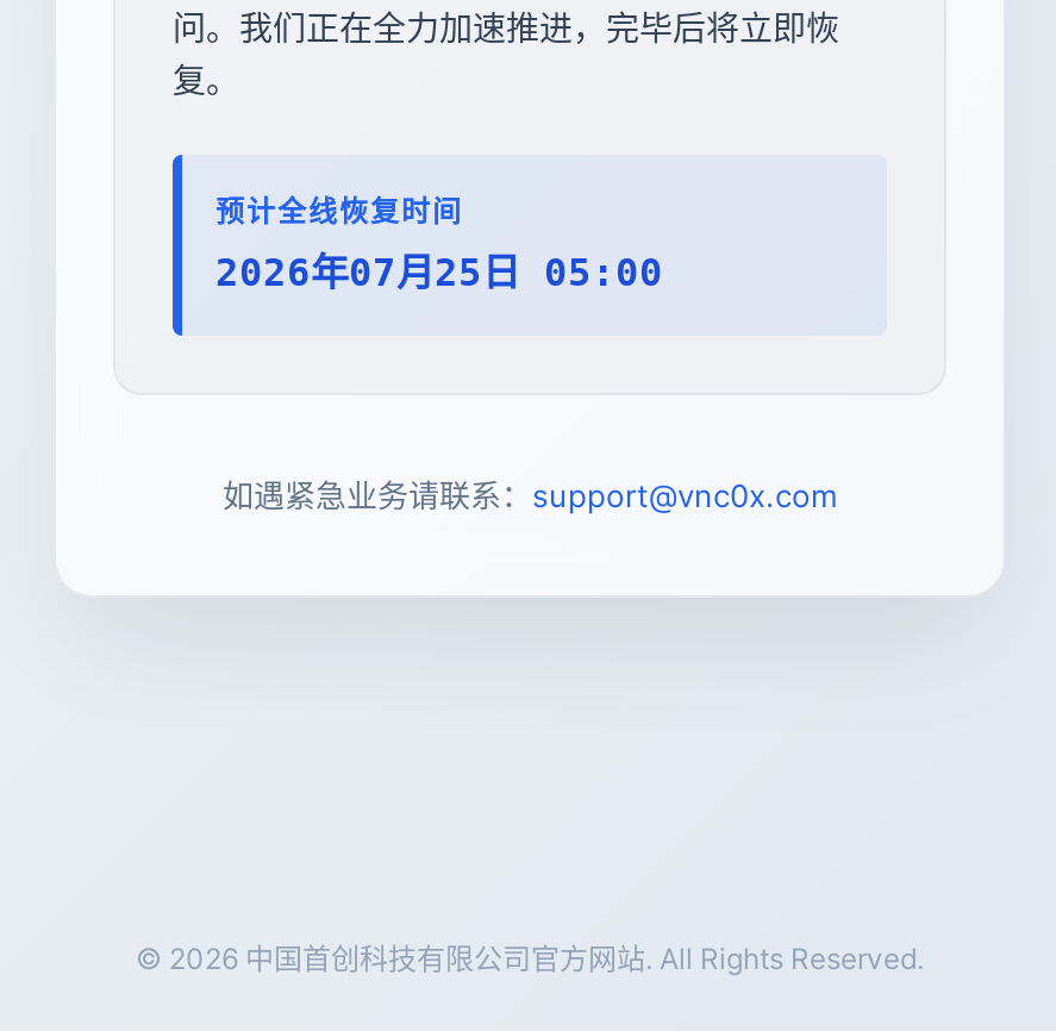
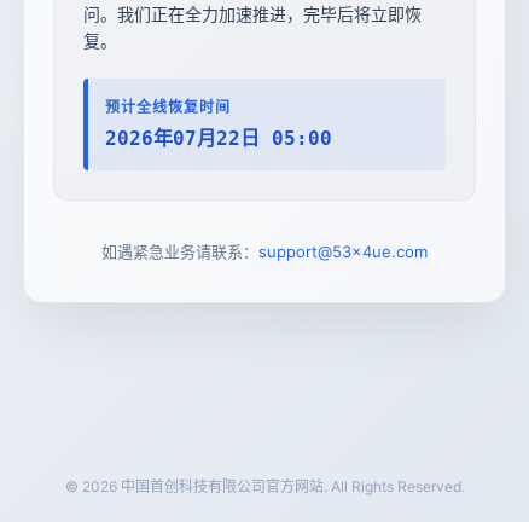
[215,250,663,295] 2026年07月25日 05:00 -> [105,127,332,150] 2026年07月22日 05:00
[223,476,837,514] 如遇紧急业务请联系：support@vnc0x.com -> [101,242,428,261] 如遇紧急业务请联系：support@53x4ue.com

